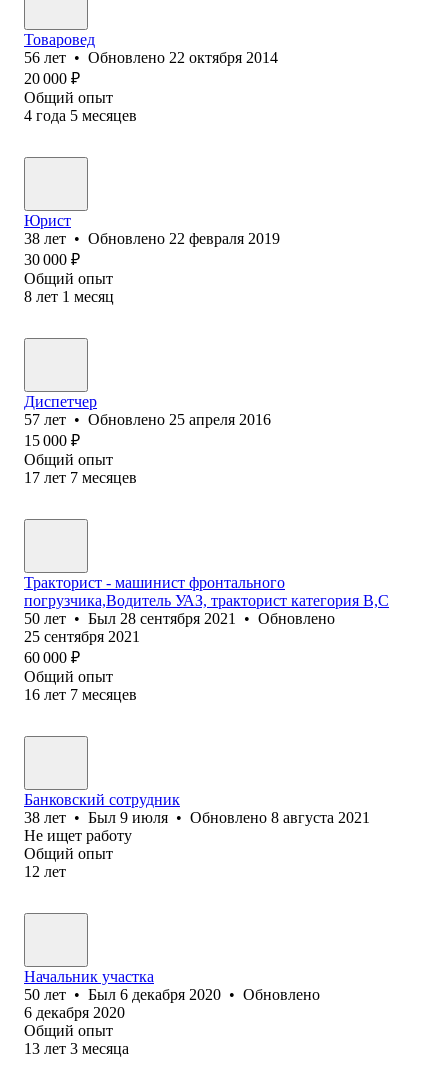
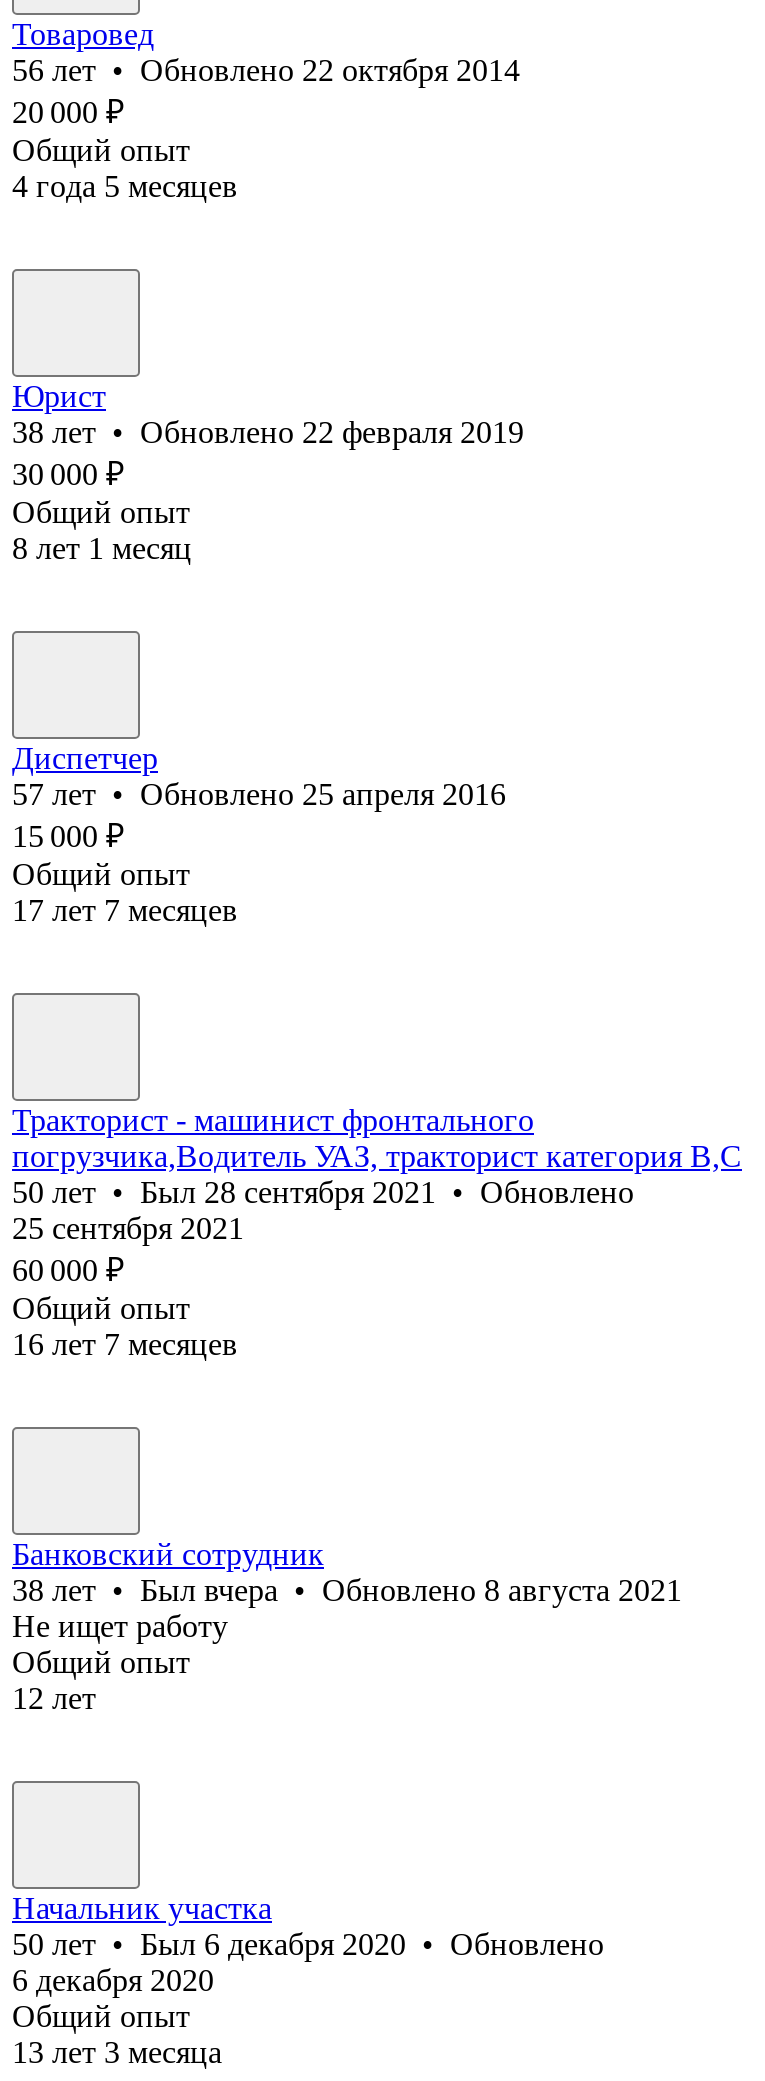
[24,809,370,826] 38 лет • Был 9 июля • Обновлено 8 августа 2021 -> [12,1573,682,1607] 38 лет • Был вчера • Обновлено 8 августа 2021

